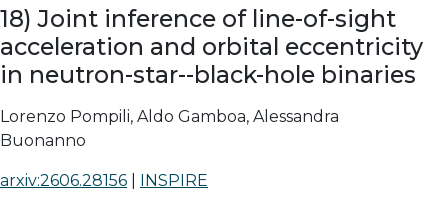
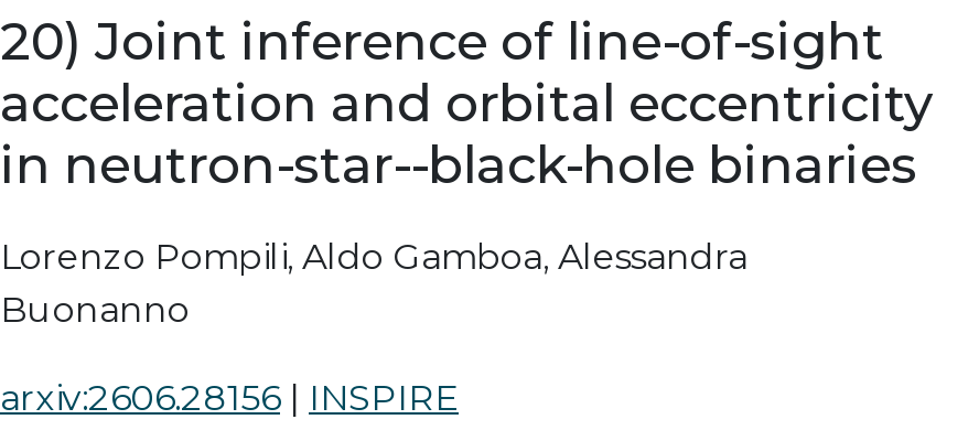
[0,4,396,33] 18) Joint inference of line-of-sight -> [0,9,884,73] 20) Joint inference of line-of-sight

